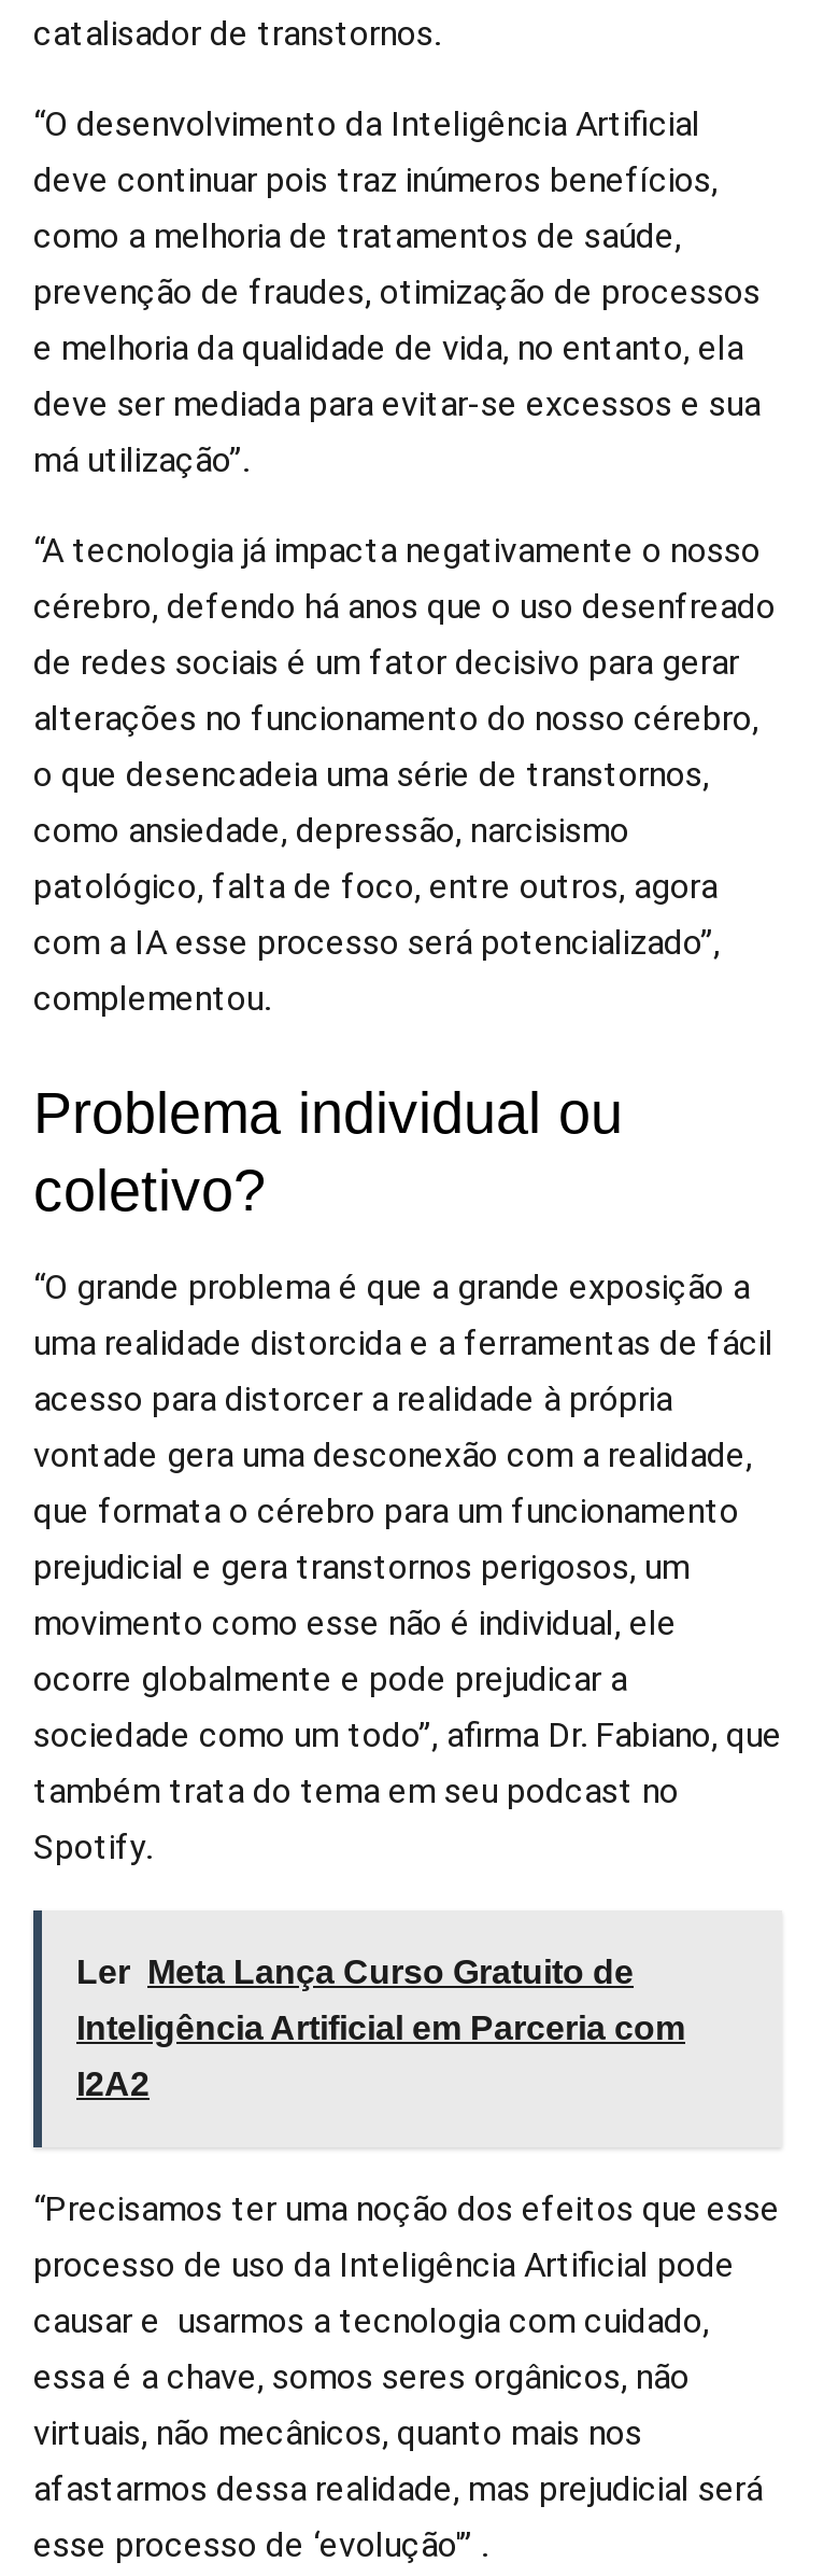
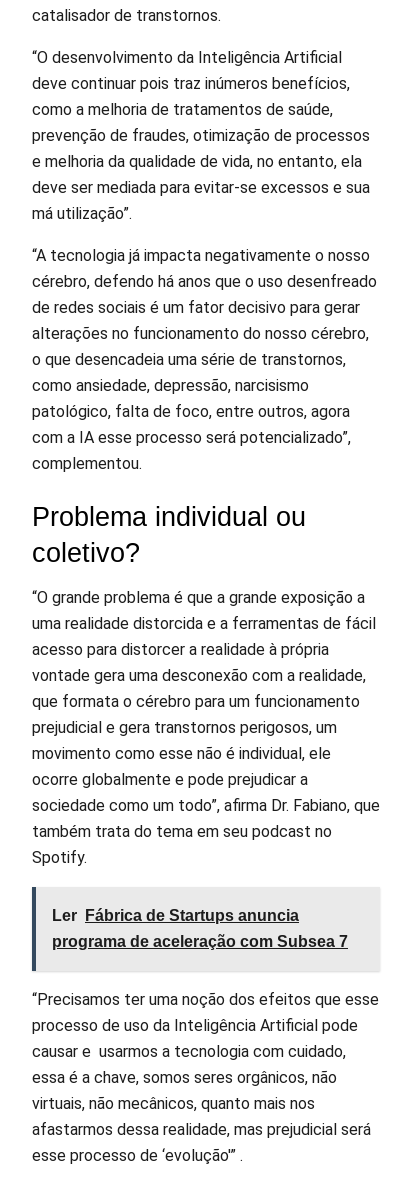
[76,1953,685,2102] Ler Meta Lança Curso Gratuito de | Inteligência Artificial em Parceria com | I2A2 -> [52,907,348,950] Ler Fábrica de Startups anuncia | programa de aceleração com Subsea 7

